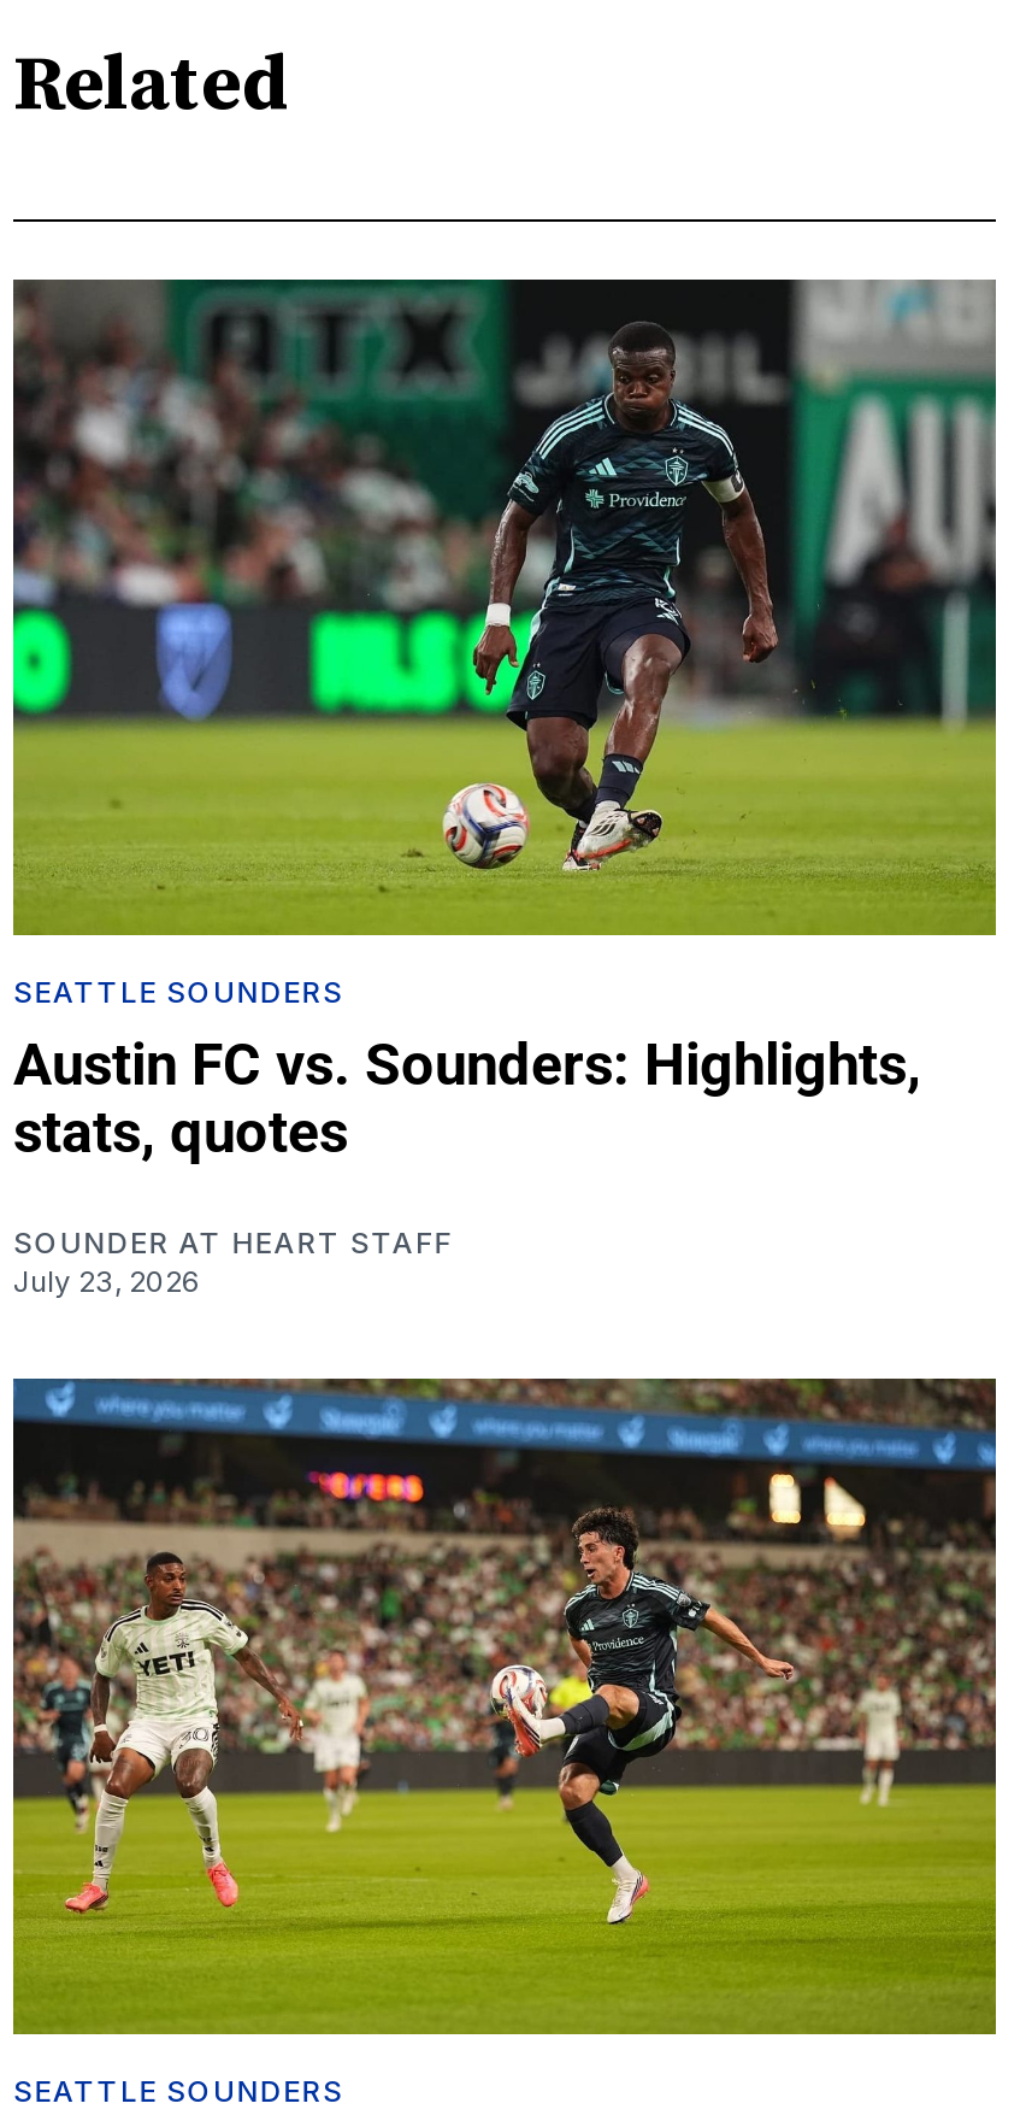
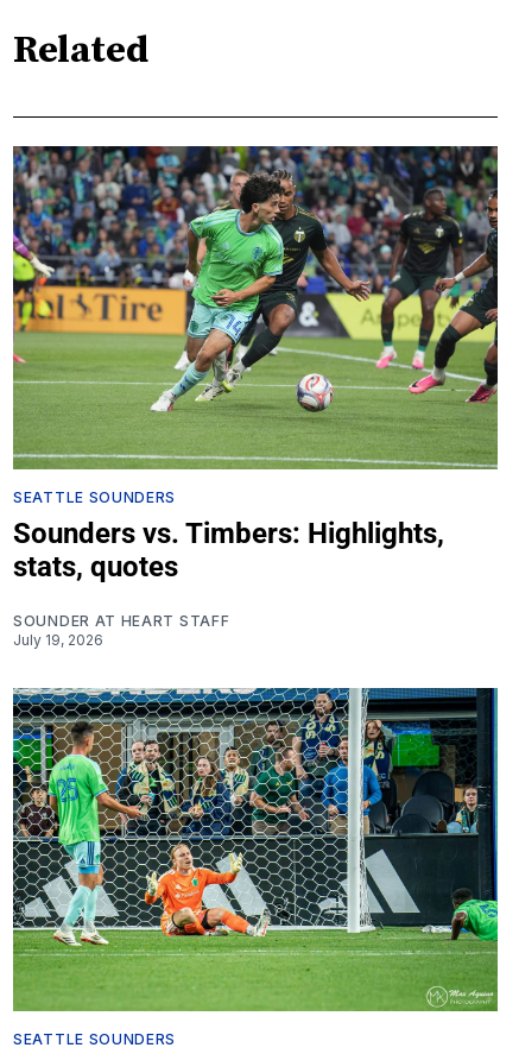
[11,277,998,1099] [image] | Austin FC vs. Sounders: Highlights, -> [12,145,499,550] [image] | Sounders vs. Timbers: Highlights,
[13,1262,201,1299] July 23, 2026 -> [13,631,103,649] July 19, 2026
[11,1376,998,2034] [image] -> [12,687,499,1011] [image]

